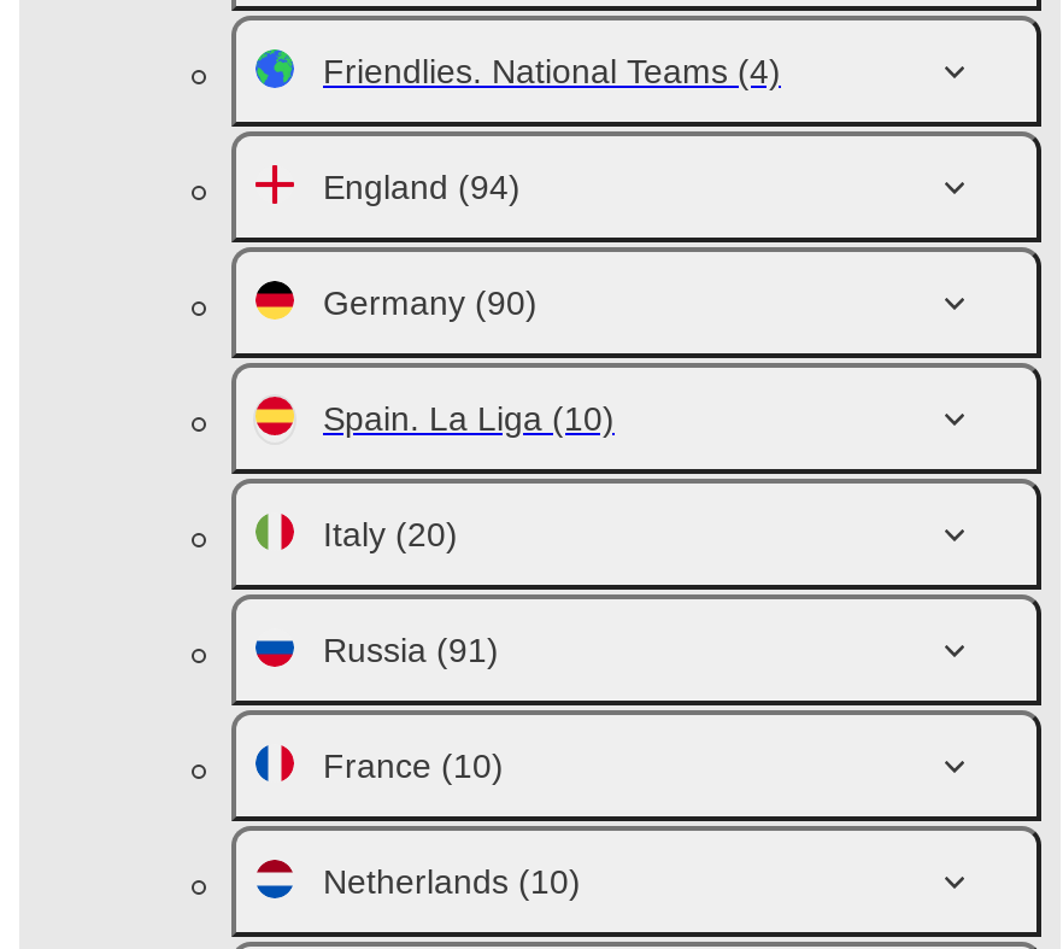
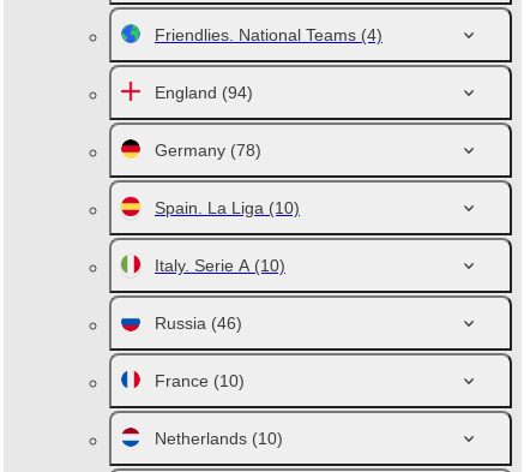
[323,283,538,322] Germany (90) -> [155,141,261,160] Germany (78)
[323,515,458,553] Italy (20) -> [155,256,285,275] Italy. Serie A (10)
[323,631,499,669] Russia (91) -> [155,313,242,333] Russia (46)

